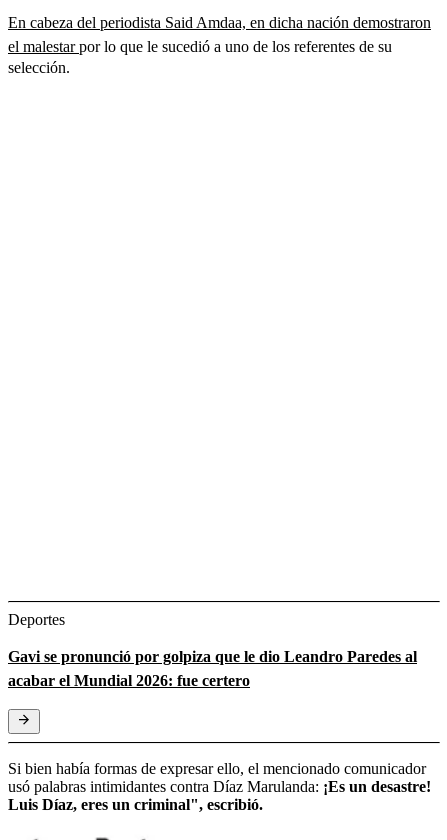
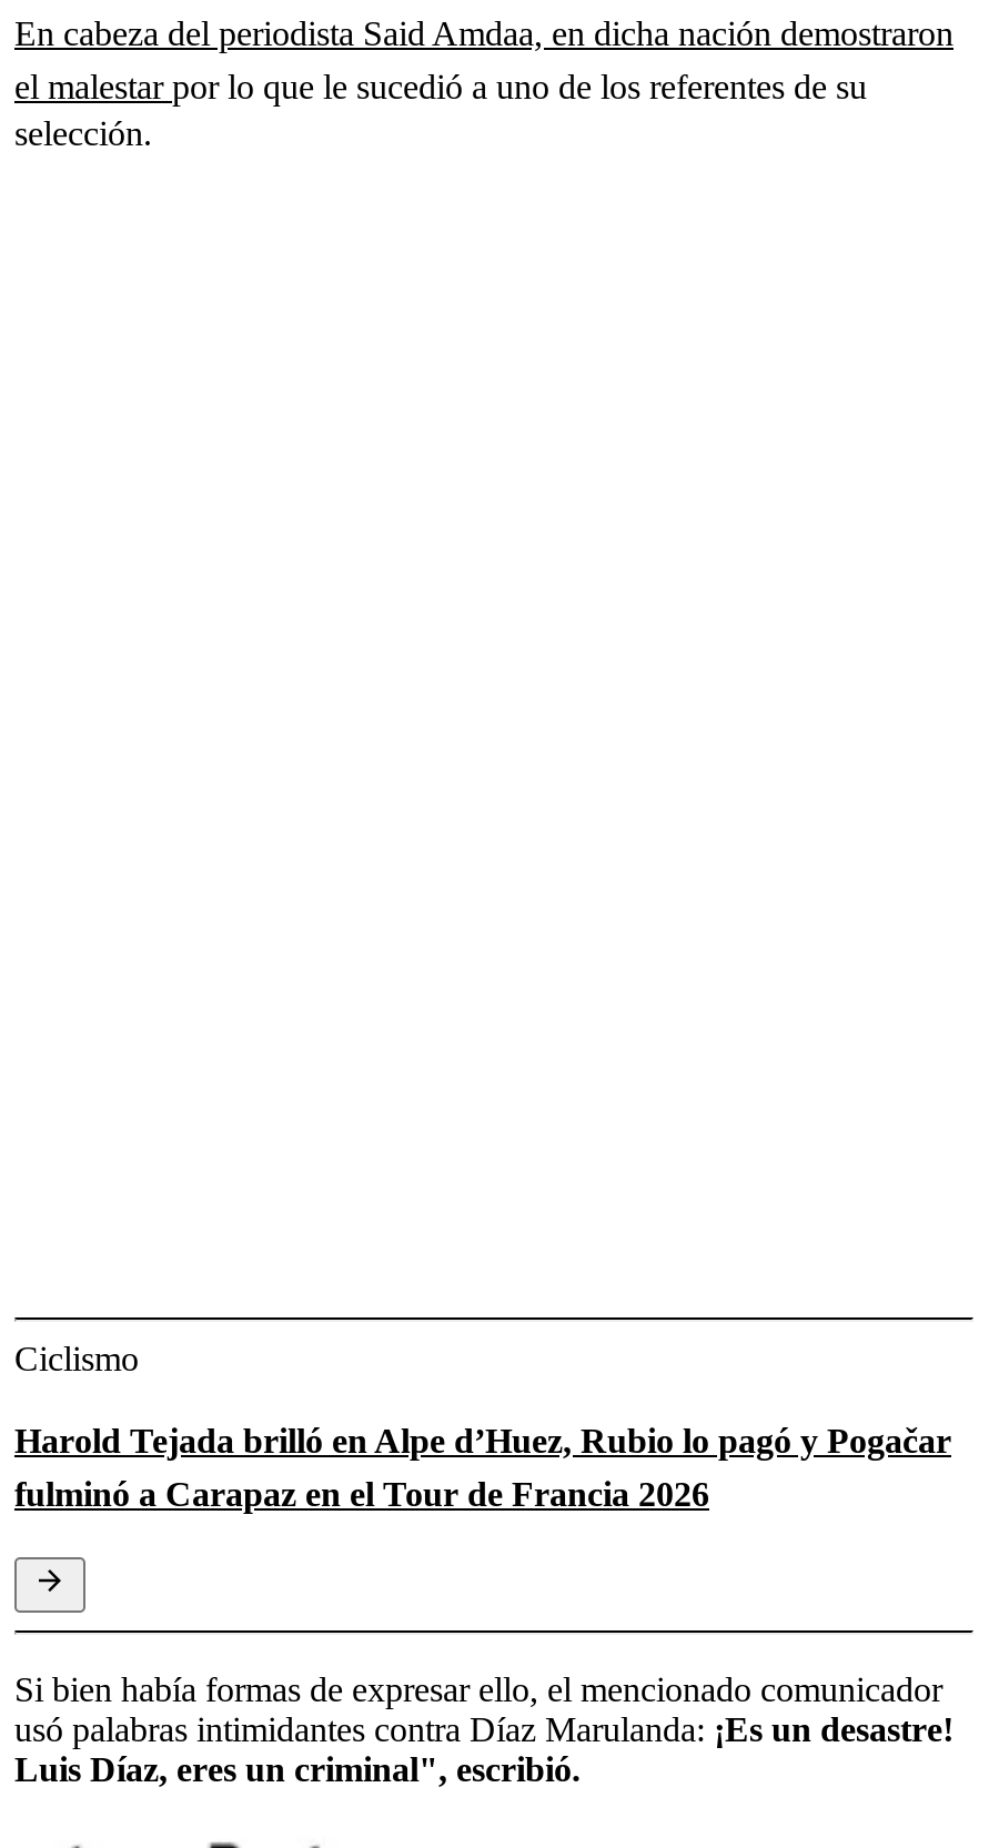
[8,611,65,628] Deportes -> [14,1339,139,1377] Ciclismo
[8,648,417,689] Gavi se pronunció por golpiza que le dio Leandro Paredes al | acabar el Mundial 2026: fue certero -> [14,1421,951,1512] Harold Tejada brilló en Alpe d’Huez, Rubio lo pagó y Pogačar | fulminó a Carapaz en el Tour de Francia 2026

